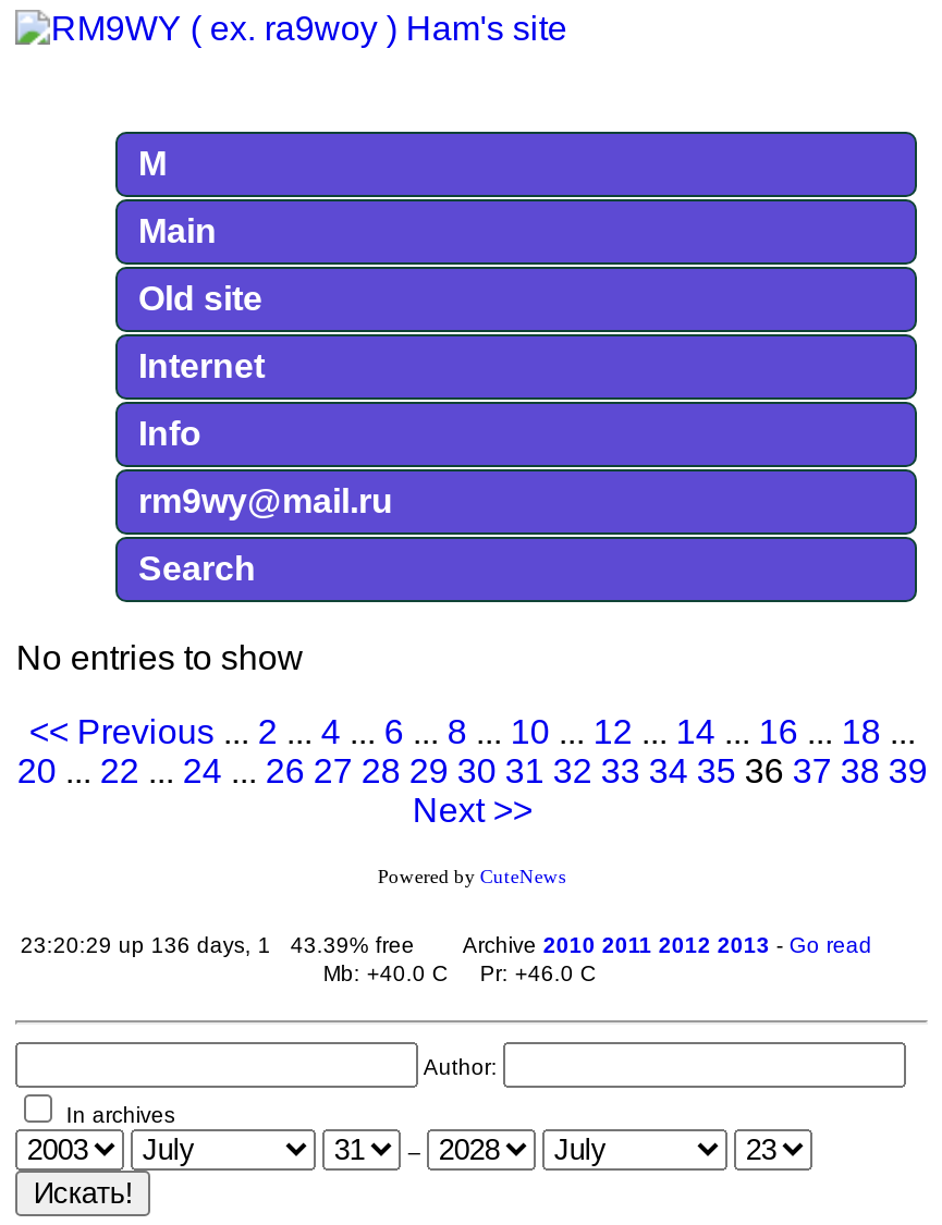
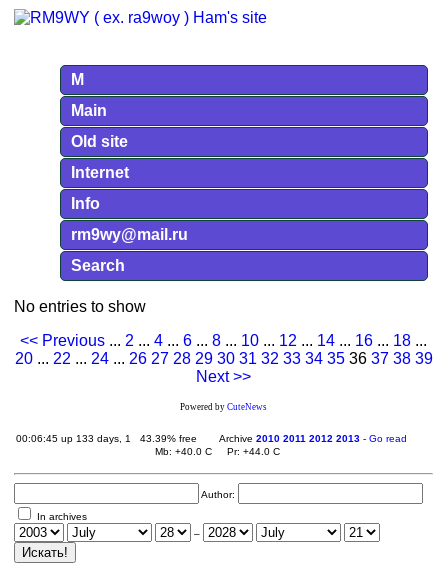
[20,933,872,957] 23:20:29 up 136 days, 1 43.39% free Archive 2010 2011 2012 2013 - Go read -> [16,433,407,444] 00:06:45 up 133 days, 1 43.39% free Archive 2010 2011 2012 2013 - Go read
[323,961,595,985] Mb: +40.0 C Pr: +46.0 C -> [155,446,280,457] Mb: +40.0 C Pr: +44.0 C

